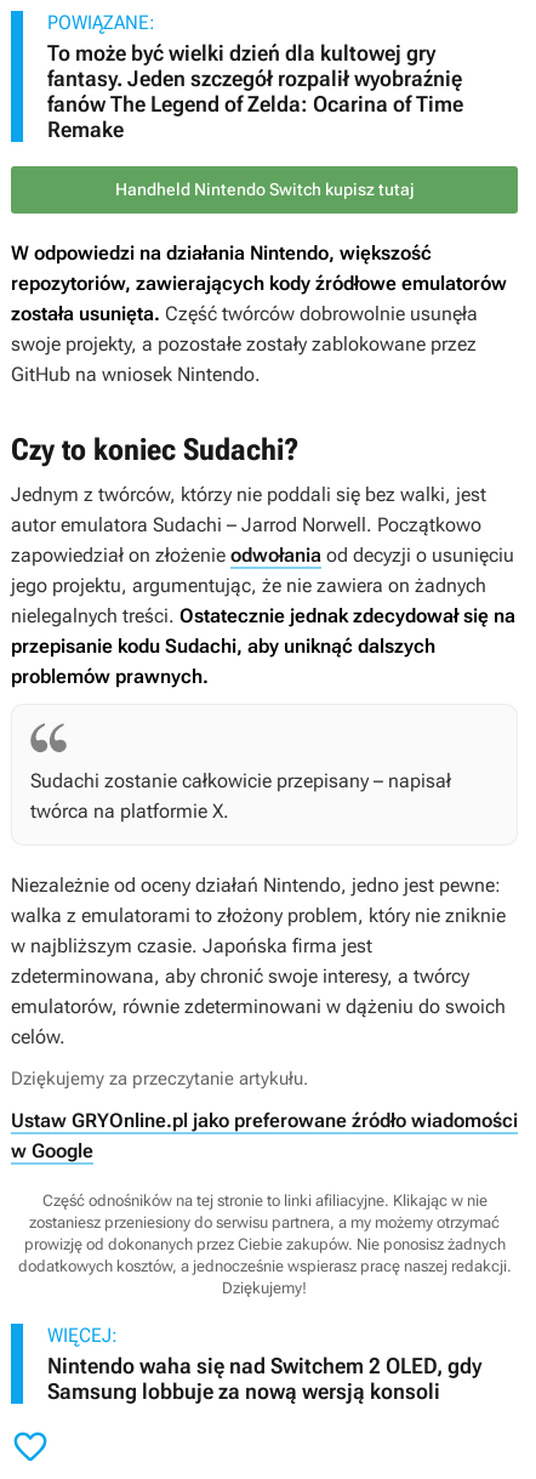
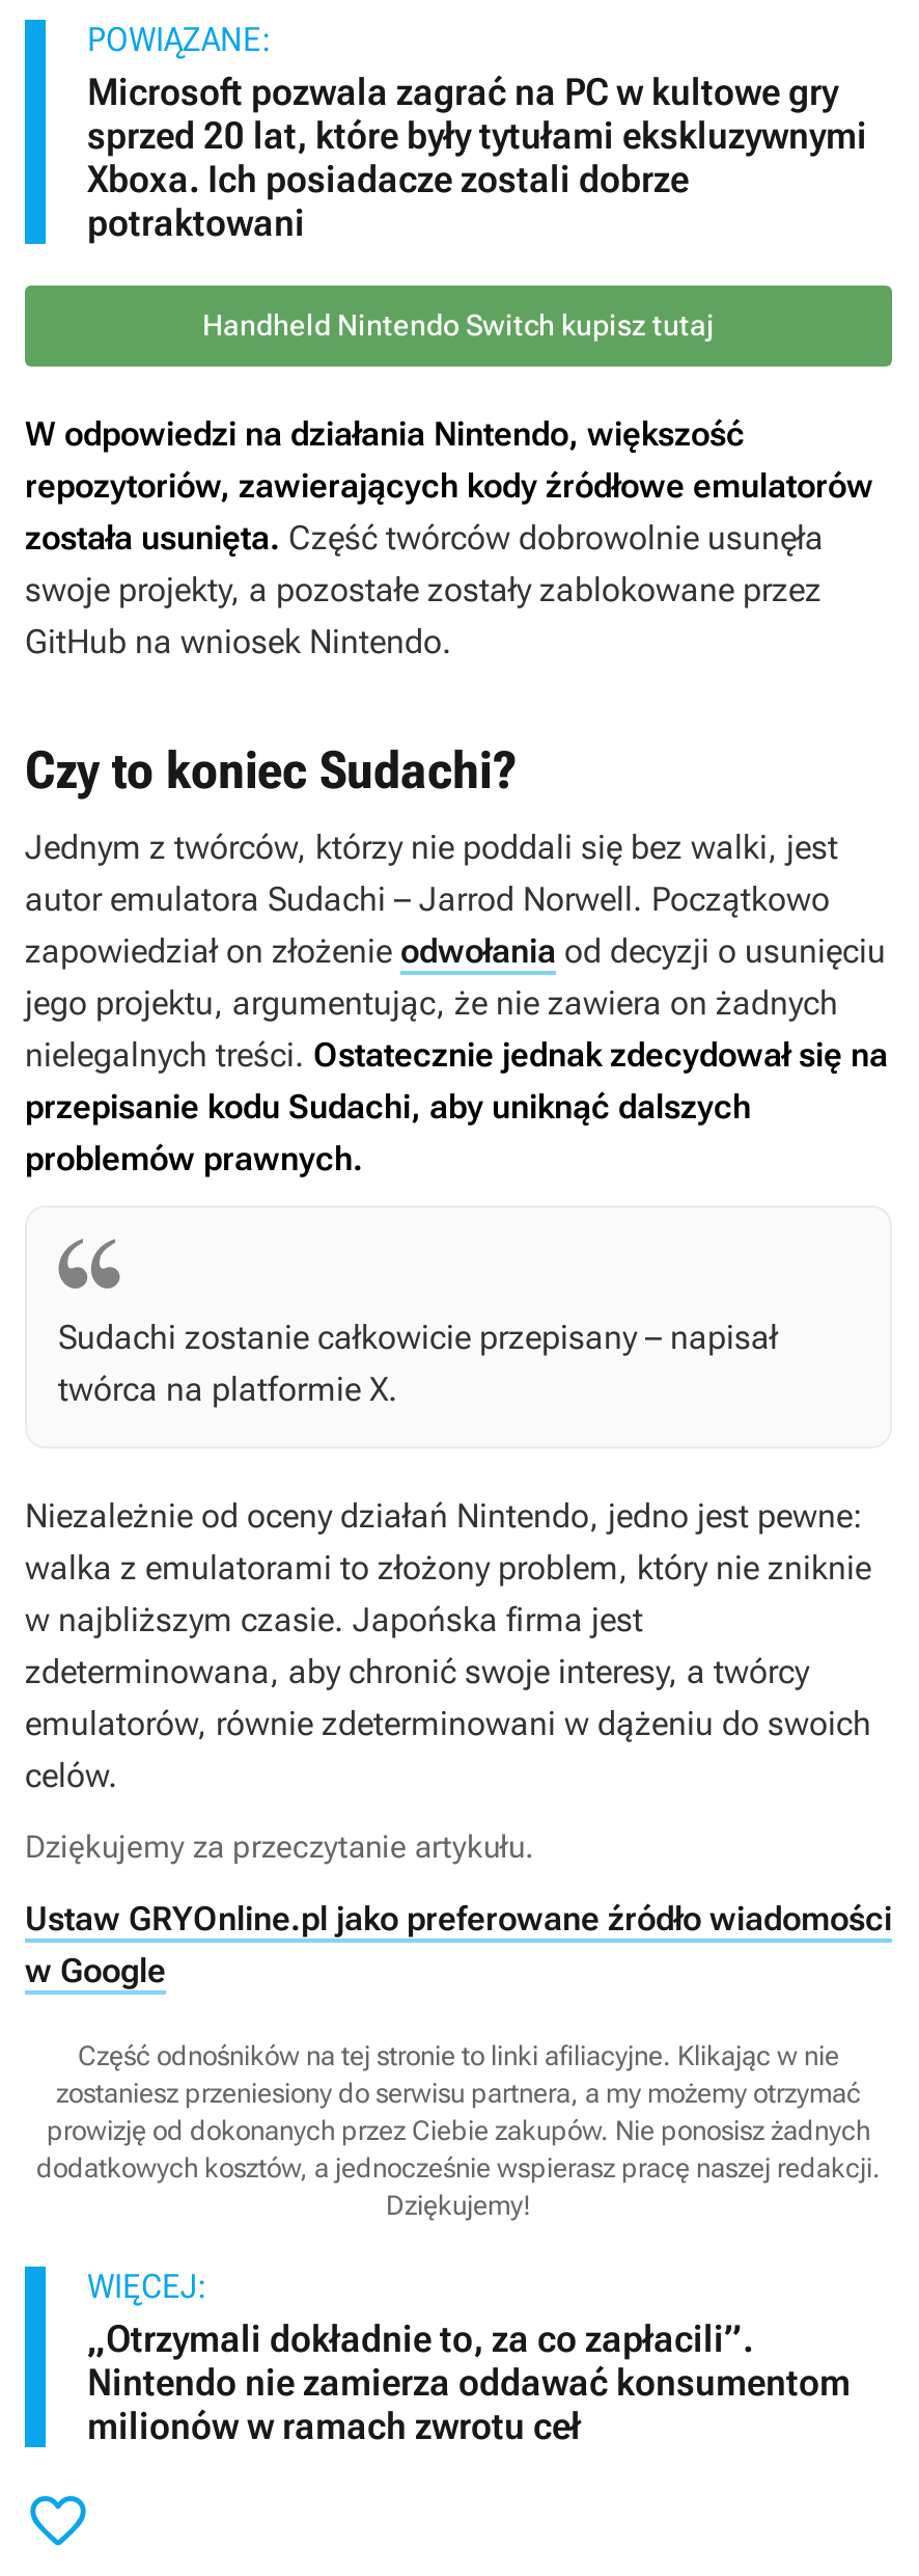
[47,40,463,142] To może być wielki dzień dla kultowej gry | fantasy. Jeden szczegół rozpalił wyobraźnię | fanów The Legend of Zelda: Ocarina of Time | Remake -> [87,70,867,244] Microsoft pozwala zagrać na PC w kultowe gry | sprzed 20 lat, które były tytułami ekskluzywnymi | Xboxa. Ich posiadacze zostali dobrze | potraktowani
[47,1353,481,1404] Nintendo waha się nad Switchem 2 OLED, gdy | Samsung lobbuje za nową wersją konsoli -> [87,2317,851,2447] „Otrzymali dokładnie to, za co zapłacili”. | Nintendo nie zamierza oddawać konsumentom | milionów w ramach zwrotu ceł

